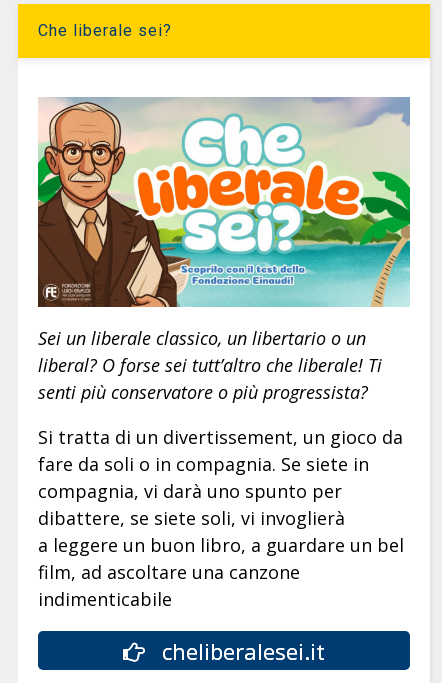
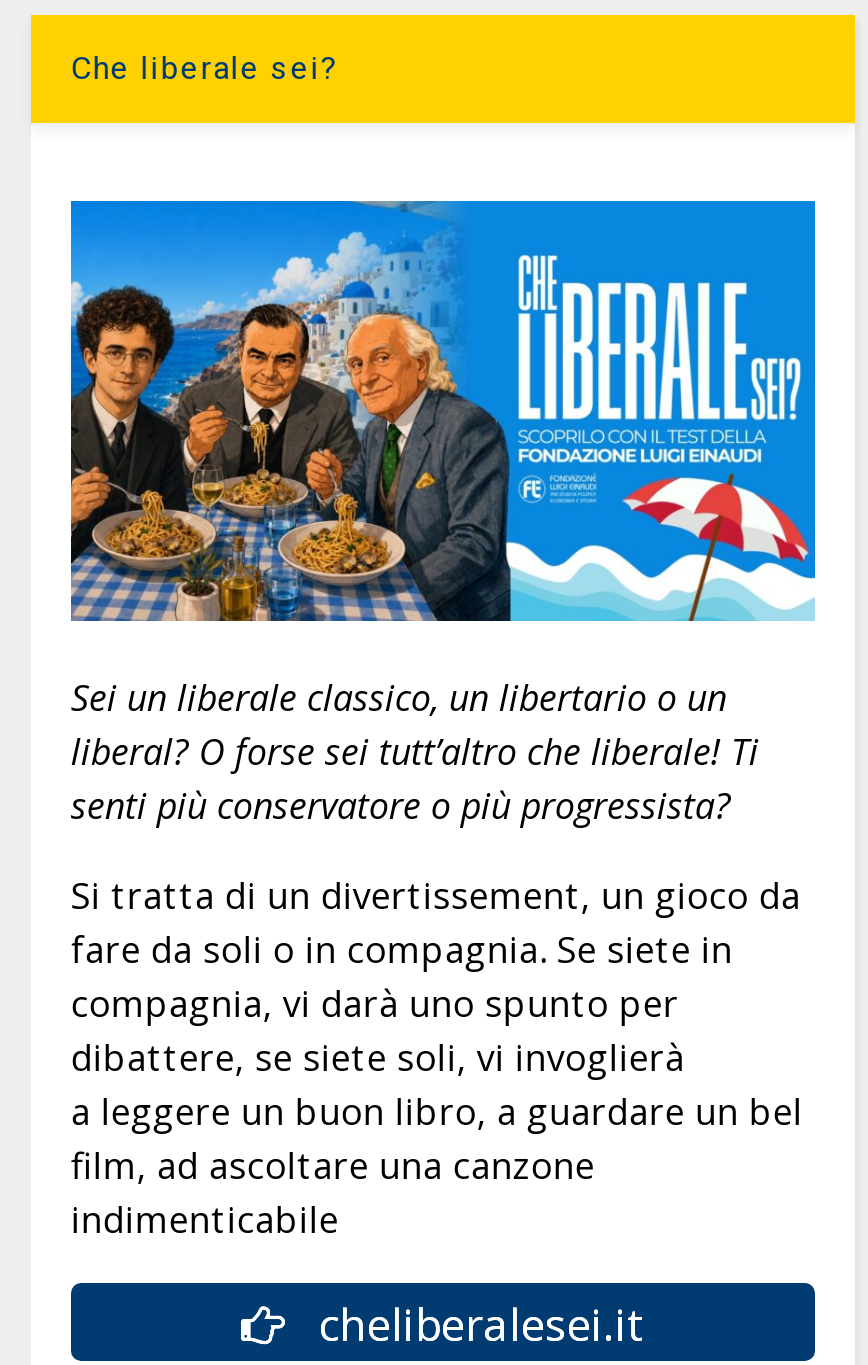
[37,96,411,308] [image] -> [69,198,817,624] [image]

